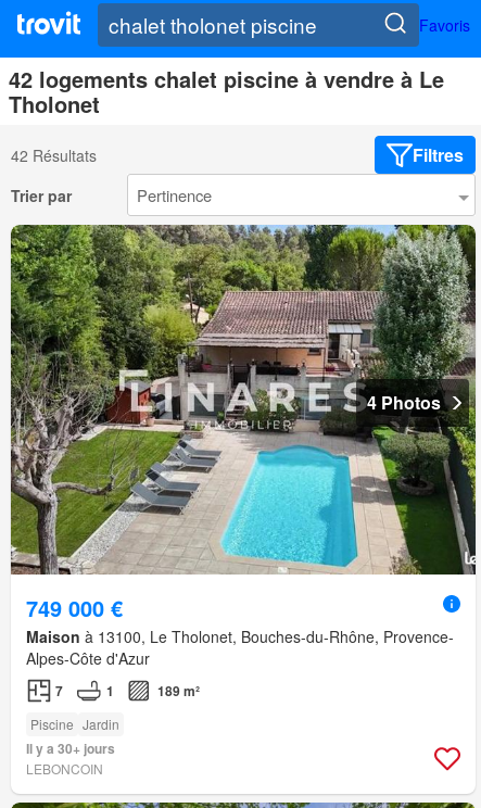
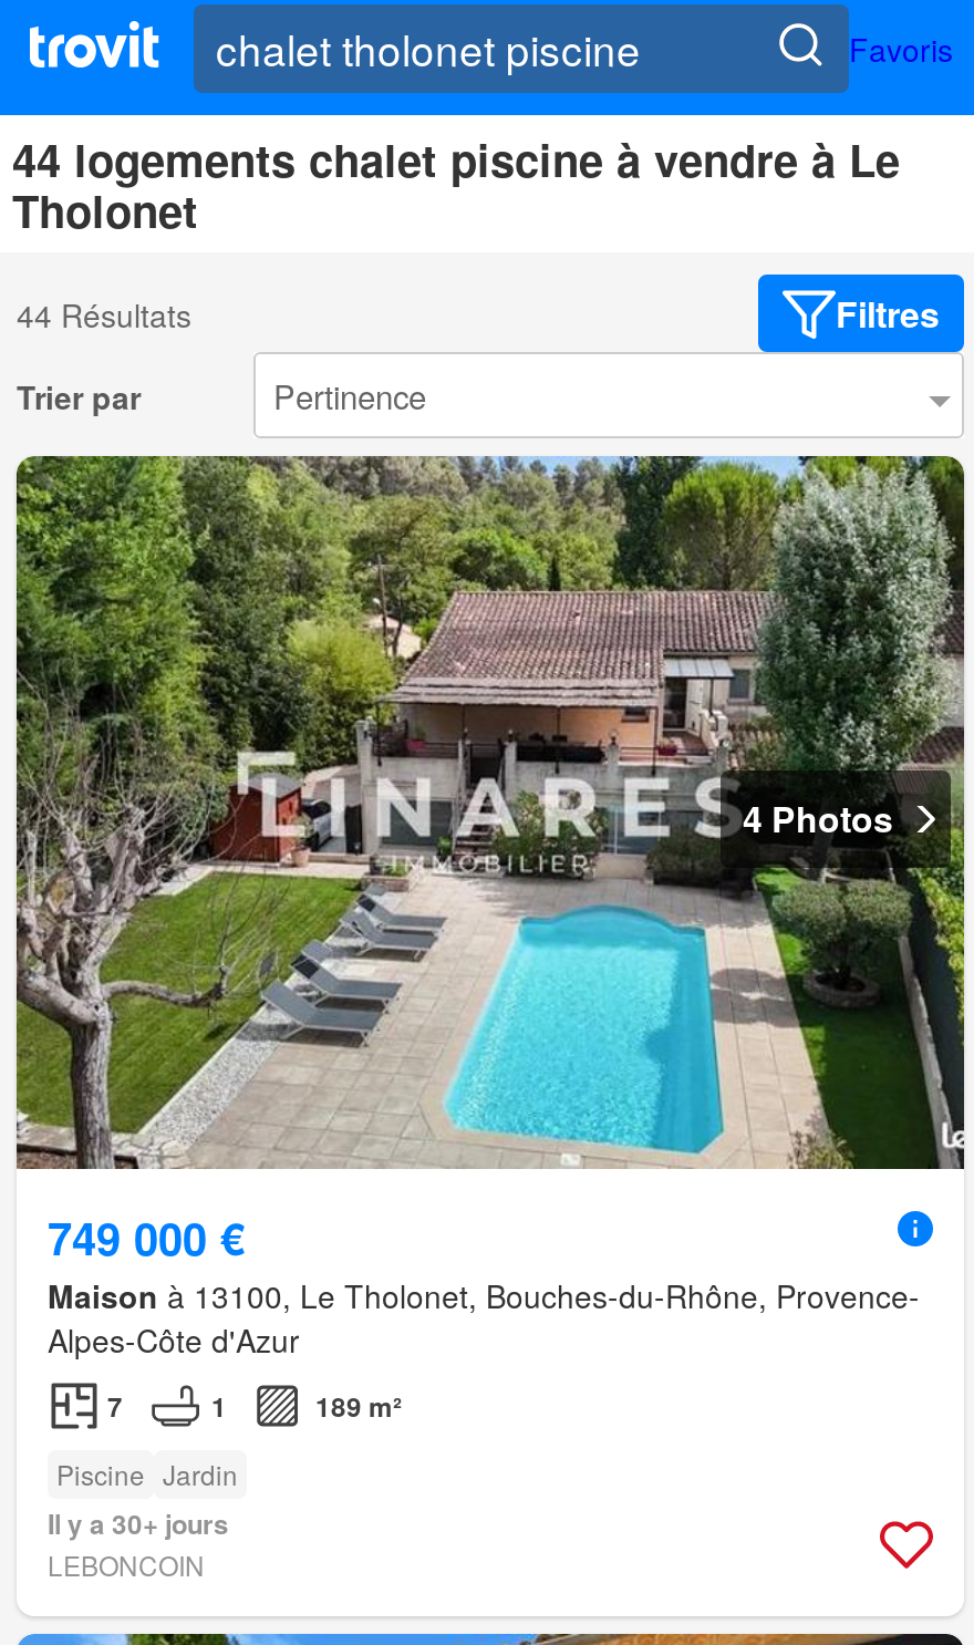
[9,63,444,95] 42 logements chalet piscine à vendre à Le -> [12,127,900,191] 44 logements chalet piscine à vendre à Le
[11,144,97,166] 42 Résultats -> [17,292,191,336] 44 Résultats

